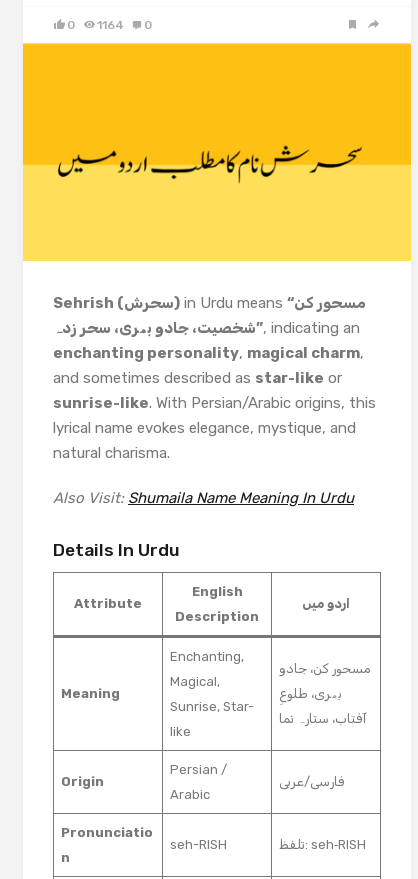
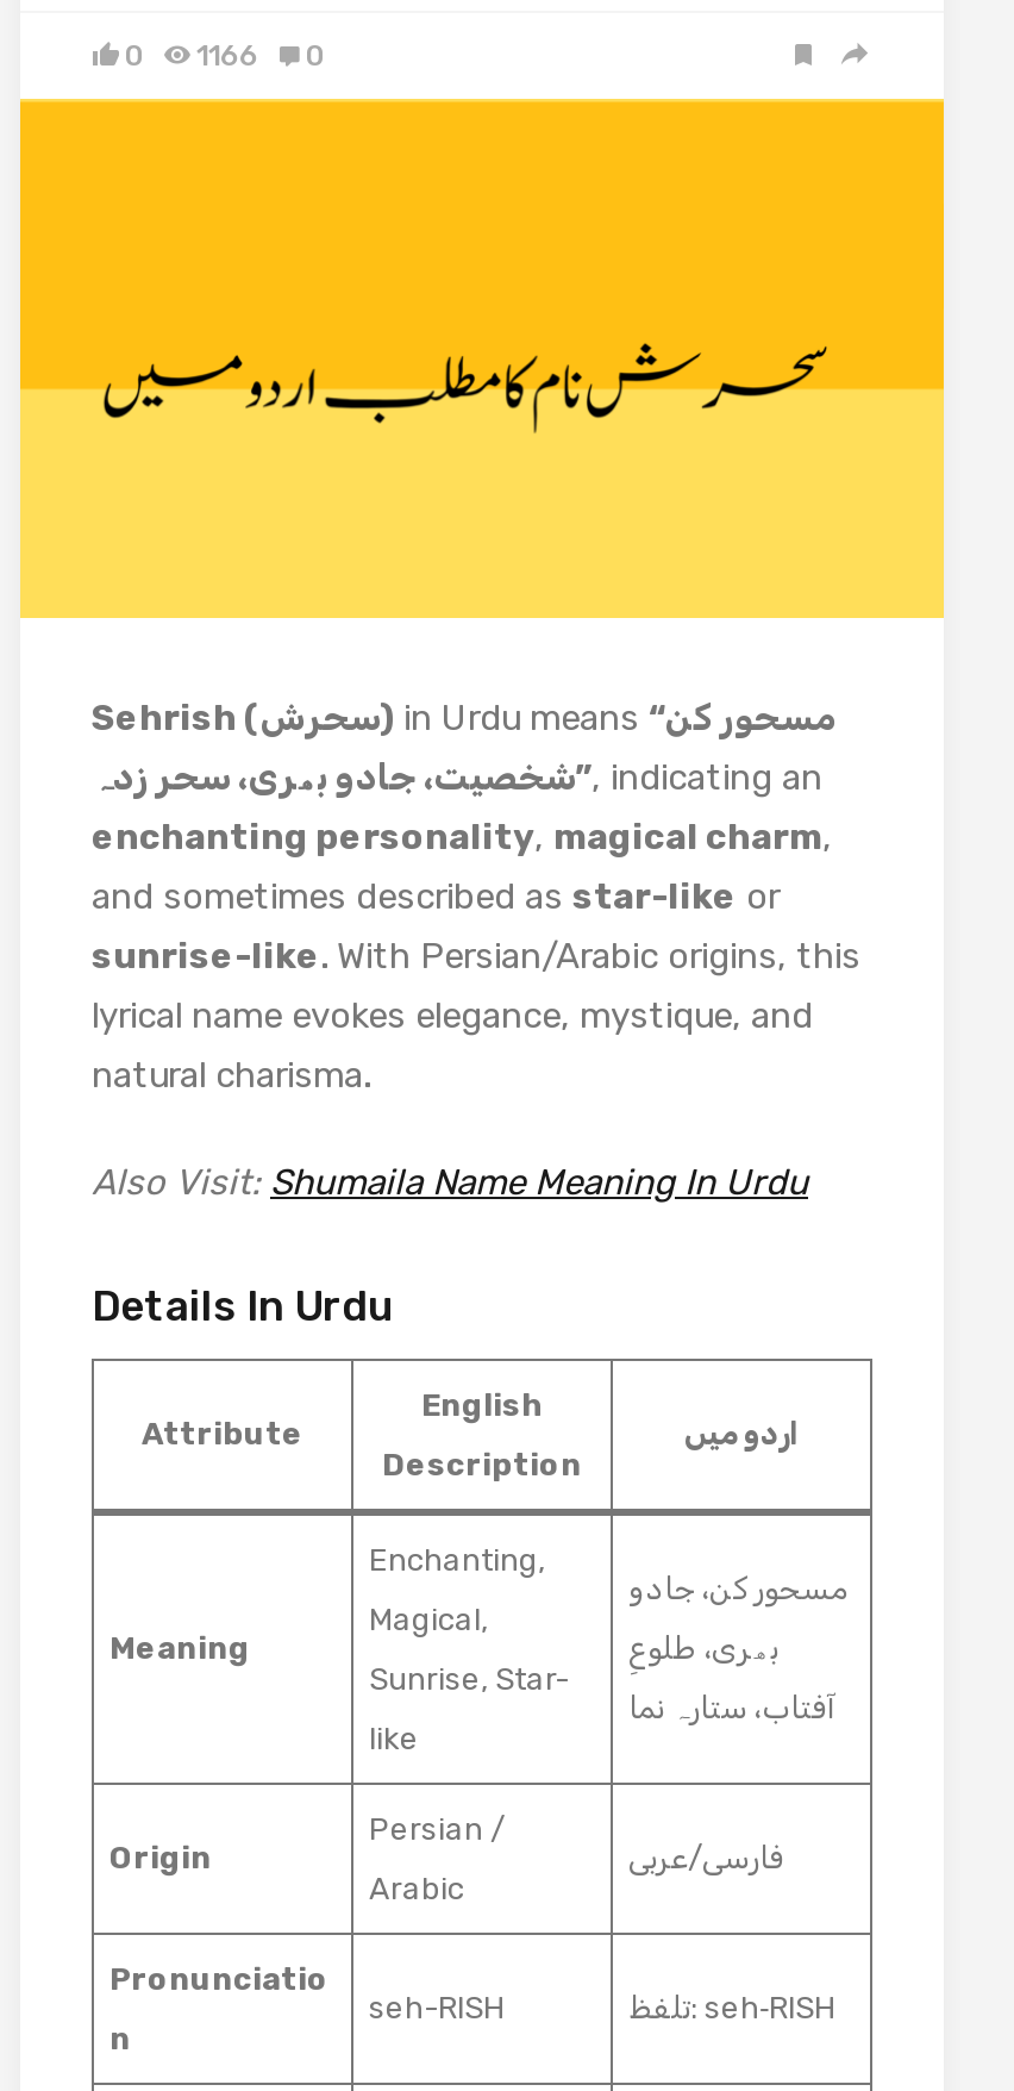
[67,18,152,32] 0 1164 0 -> [125,39,325,73] 0 1166 0

